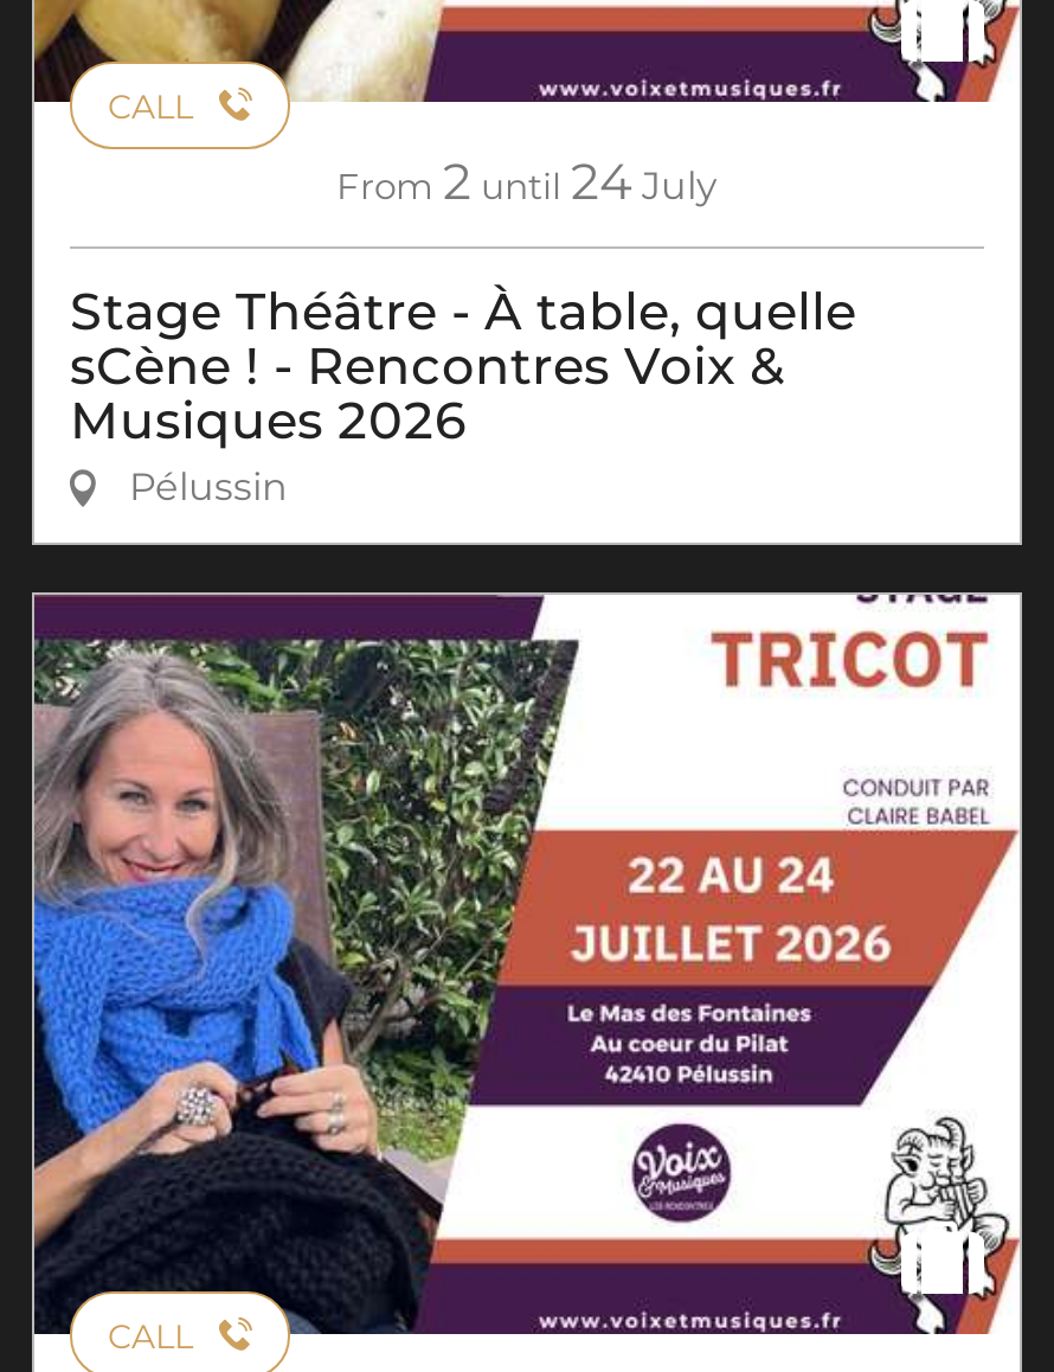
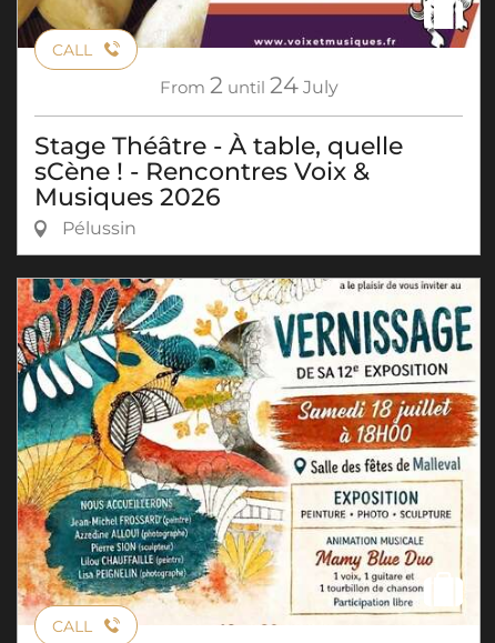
[32,592,1020,1336] [image] -> [17,278,479,625] [image]

